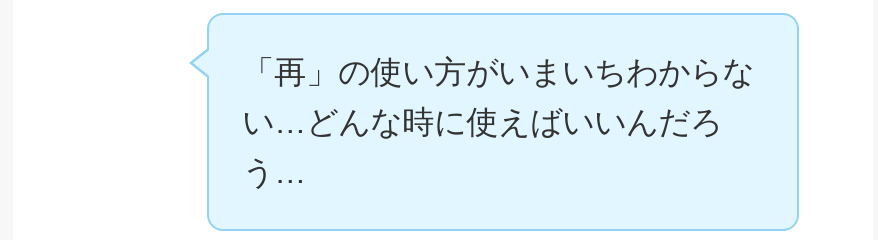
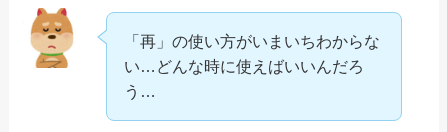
none -> [30,7,74,69] [image]

